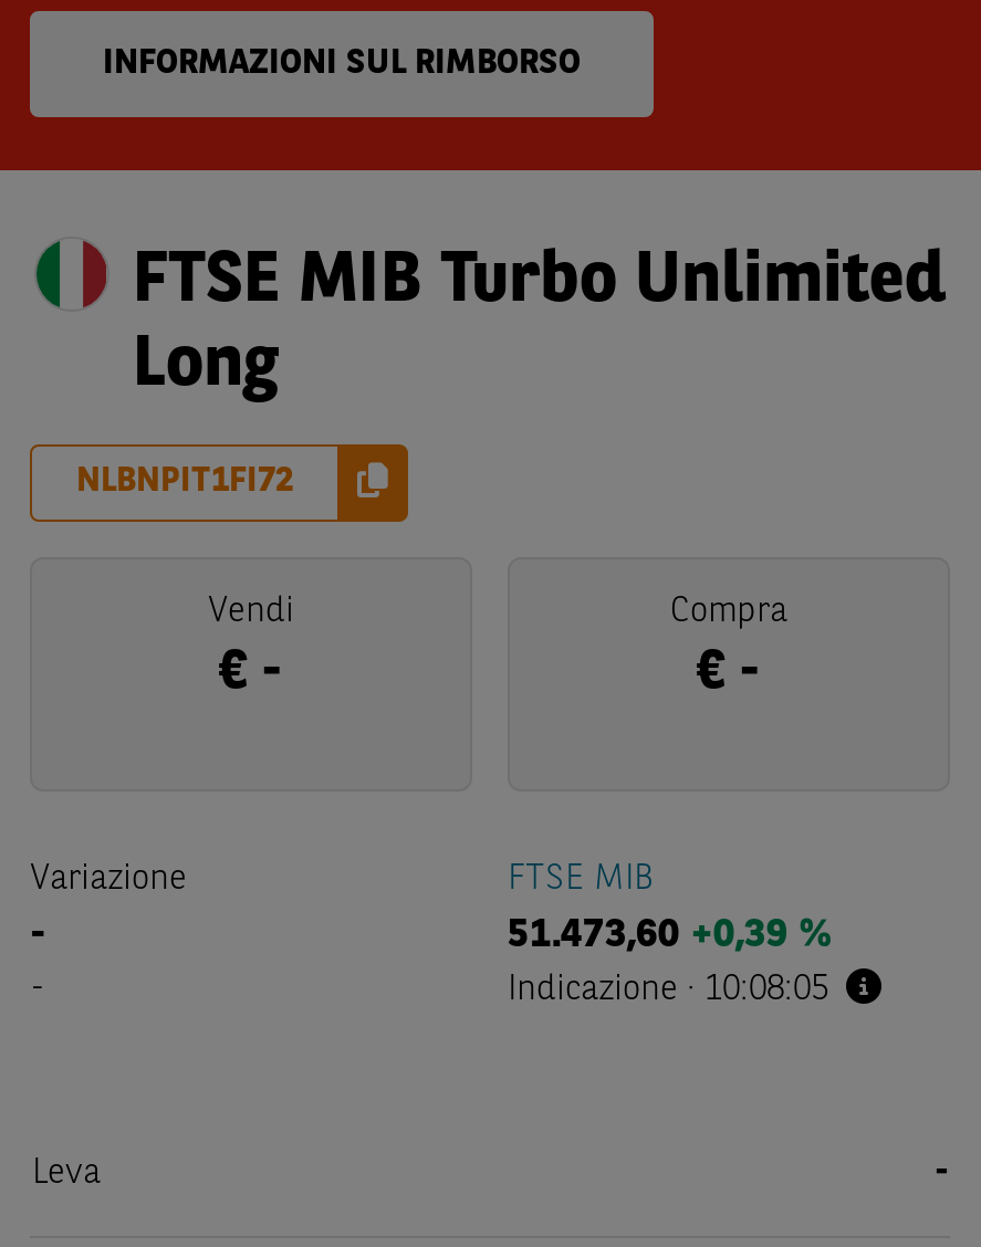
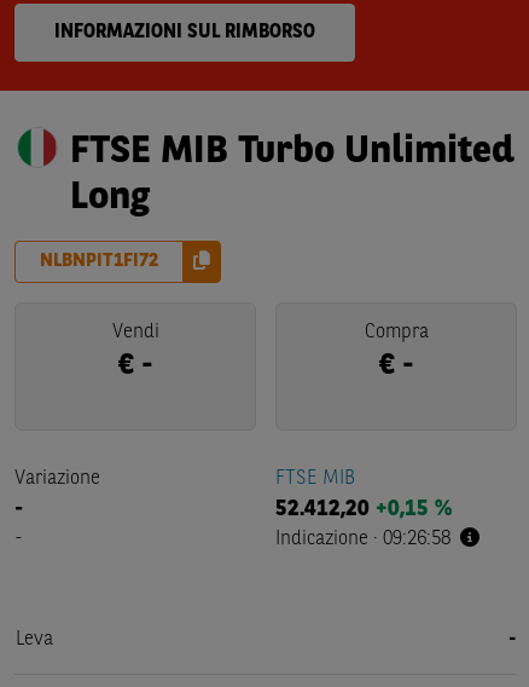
[508,915,831,955] 51.473,60 +0,39 % -> [275,498,452,520] 52.412,20 +0,15 %
[508,973,828,1008] Indicazione · 10:08:05 -> [275,530,450,549] Indicazione · 09:26:58

